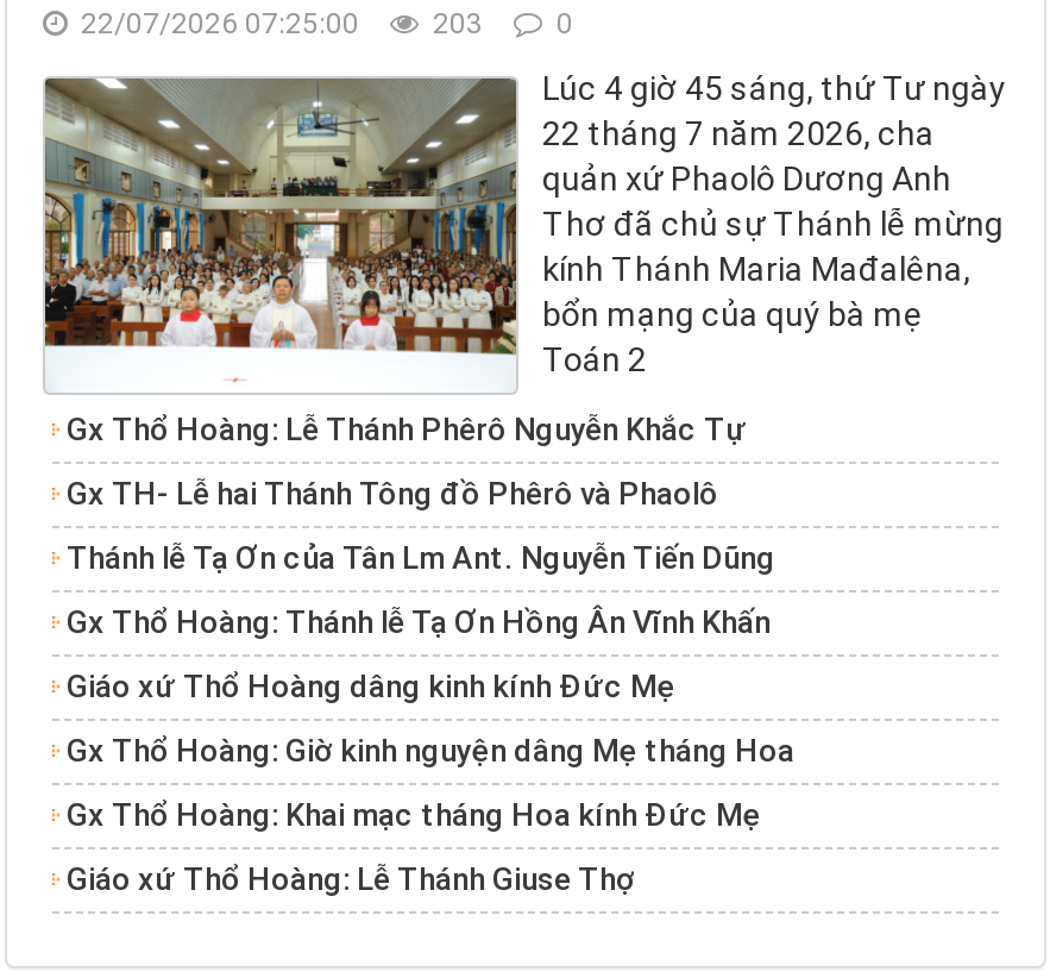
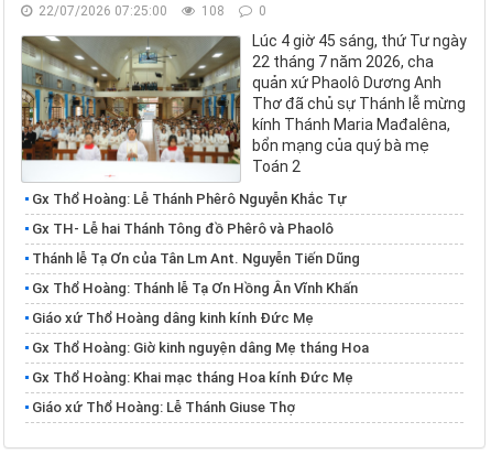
[74,7,573,40] 22/07/2026 07:25:00 203 0 -> [35,3,266,19] 22/07/2026 07:25:00 108 0

